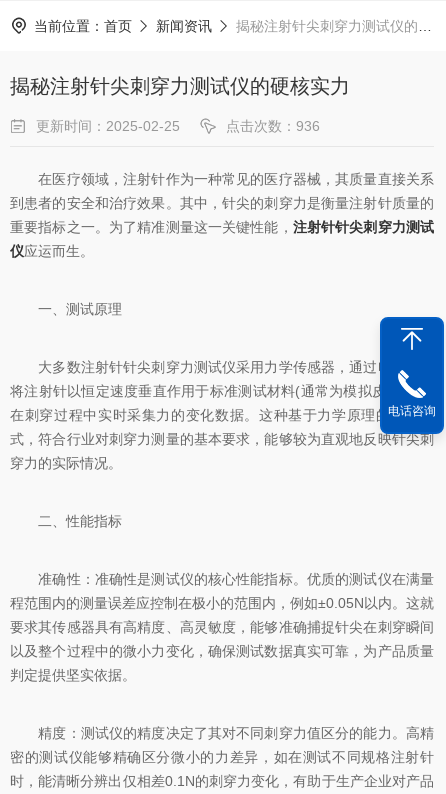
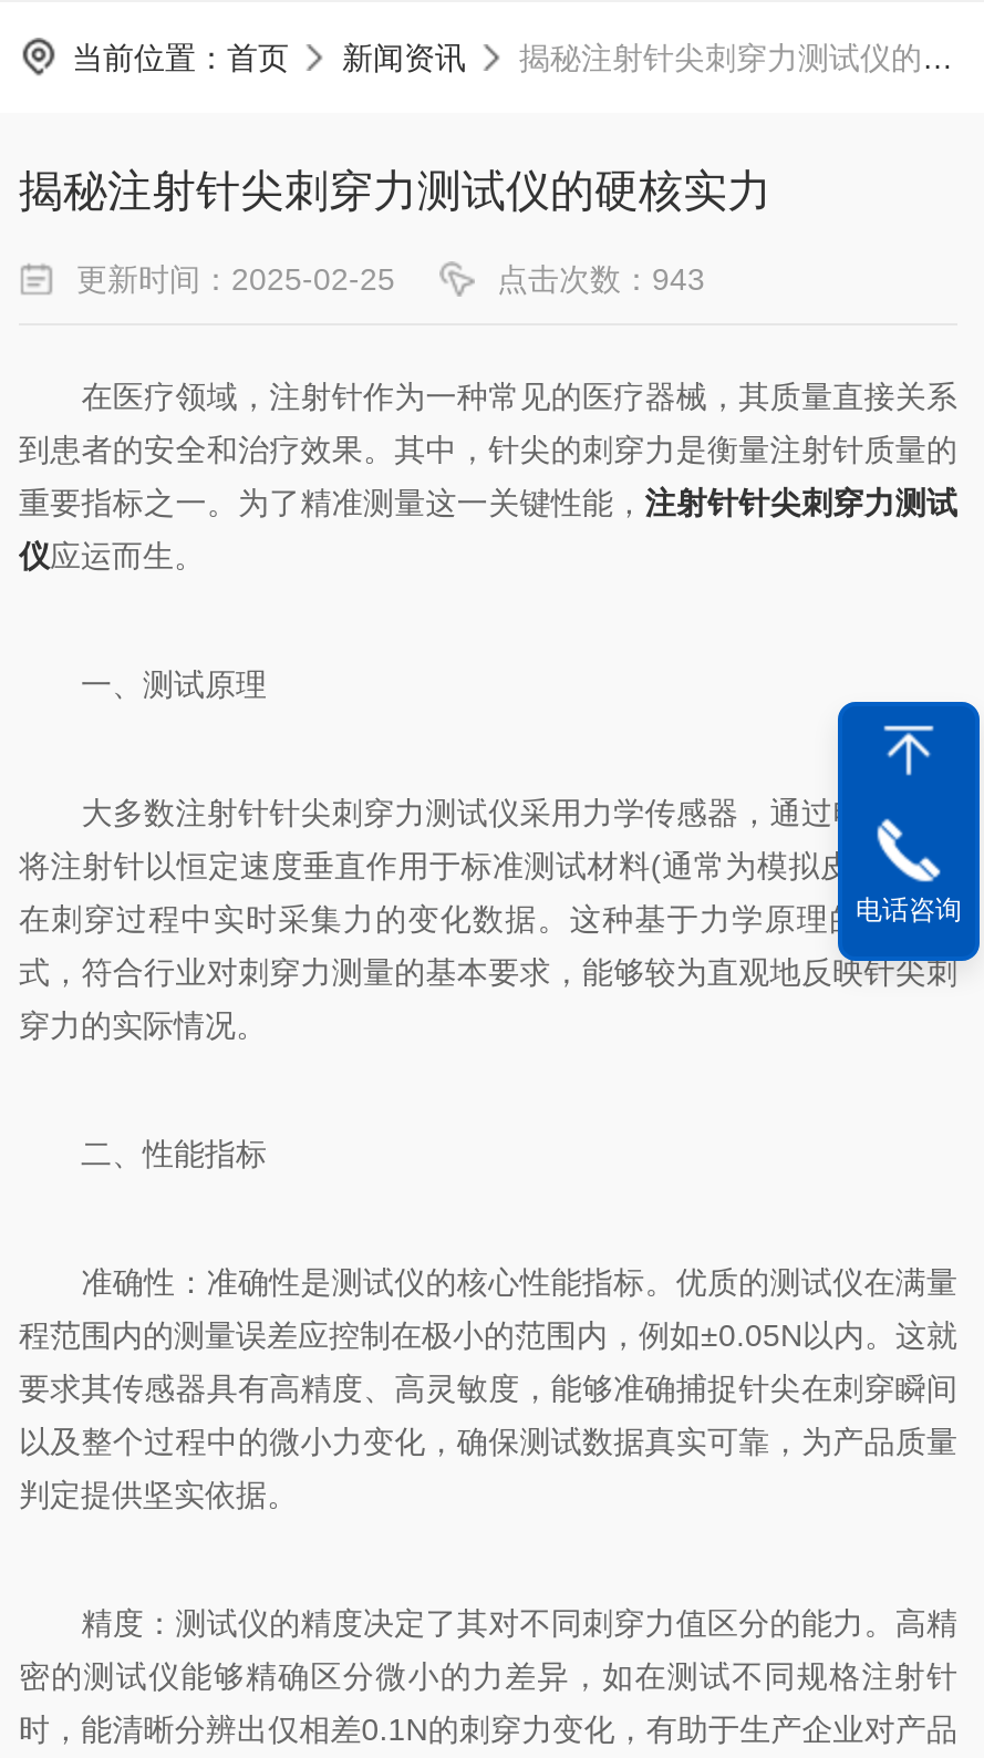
[226,118,320,134] 点击次数：936 -> [497,261,705,297] 点击次数：943

